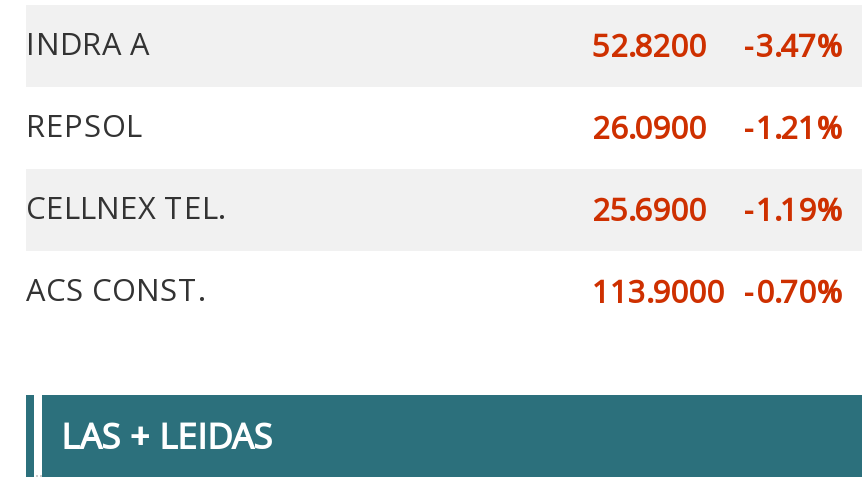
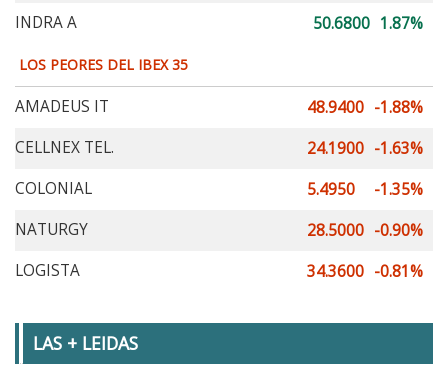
[26,25,842,149] 52.8200 | -3.47% | REPSOL | 26.0900 | -1.21% -> [15,13,423,118] 50.6800 1.87% | LOS PEORES DEL IBEX 35 | AMADEUS IT | 48.9400 -1.88%
[26,189,842,313] 25.6900 | -1.19% | ACS CONST. | 113.9000 -0.70% -> [15,138,423,282] 24.1900 -1.63% | COLONIAL | 5.4950 | -1.35% | NATURGY | 28.5000 -0.90% | LOGISTA | 34.3600 -0.81%

